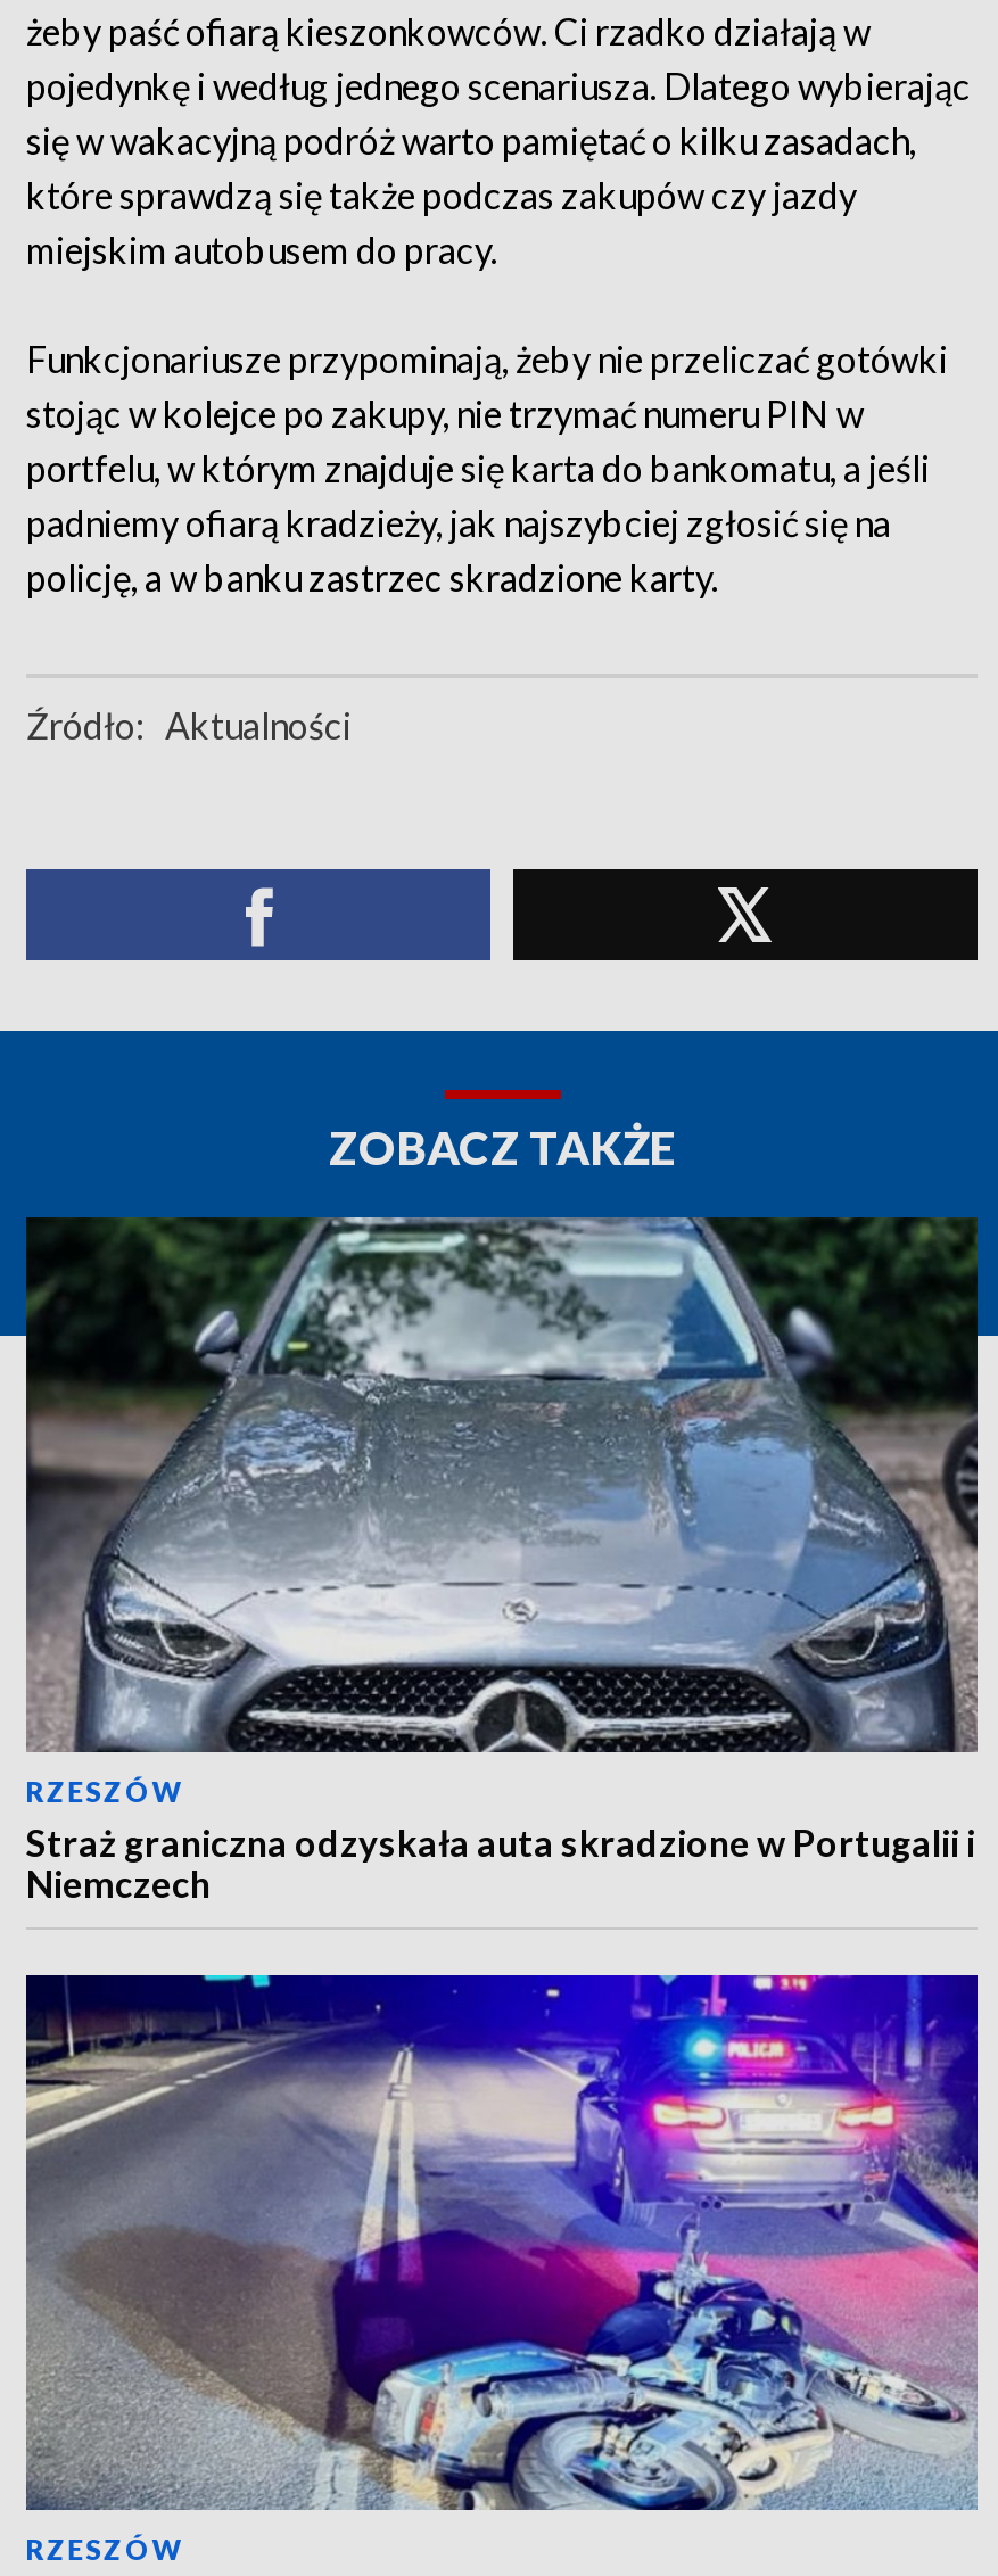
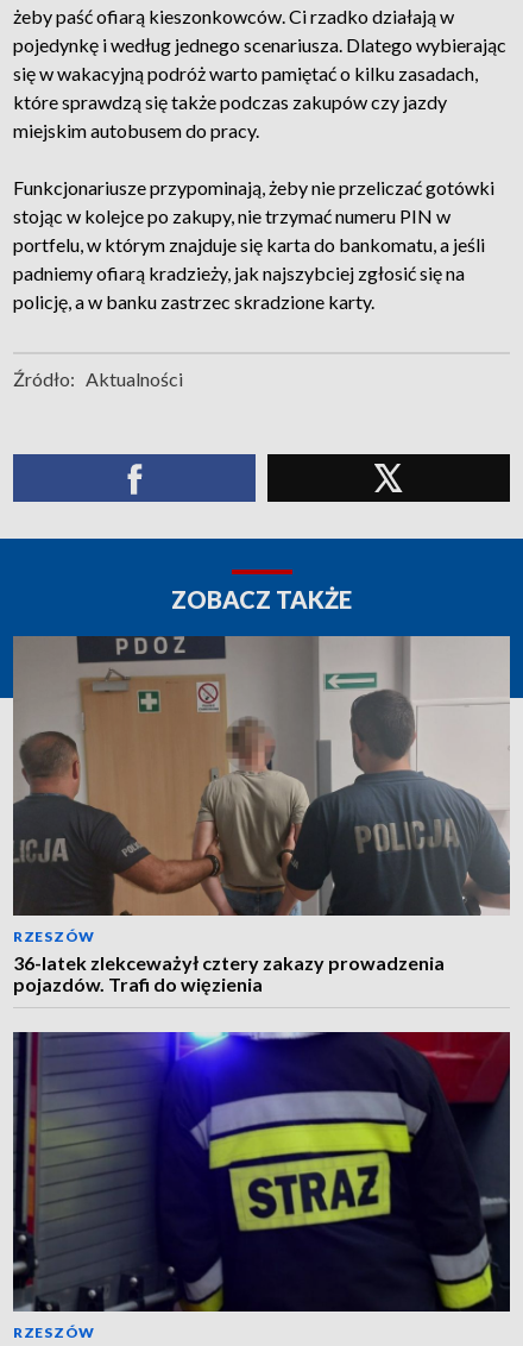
[24,1215,980,1905] [image] | Straż graniczna odzyskała auta skradzione w Portugalii i | Niemczech -> [12,635,511,995] [image] | 36-latek zlekceważył cztery zakazy prowadzenia | pojazdów. Trafi do więzienia
[26,1973,980,2512] [image] -> [12,1031,511,1313] [image]

